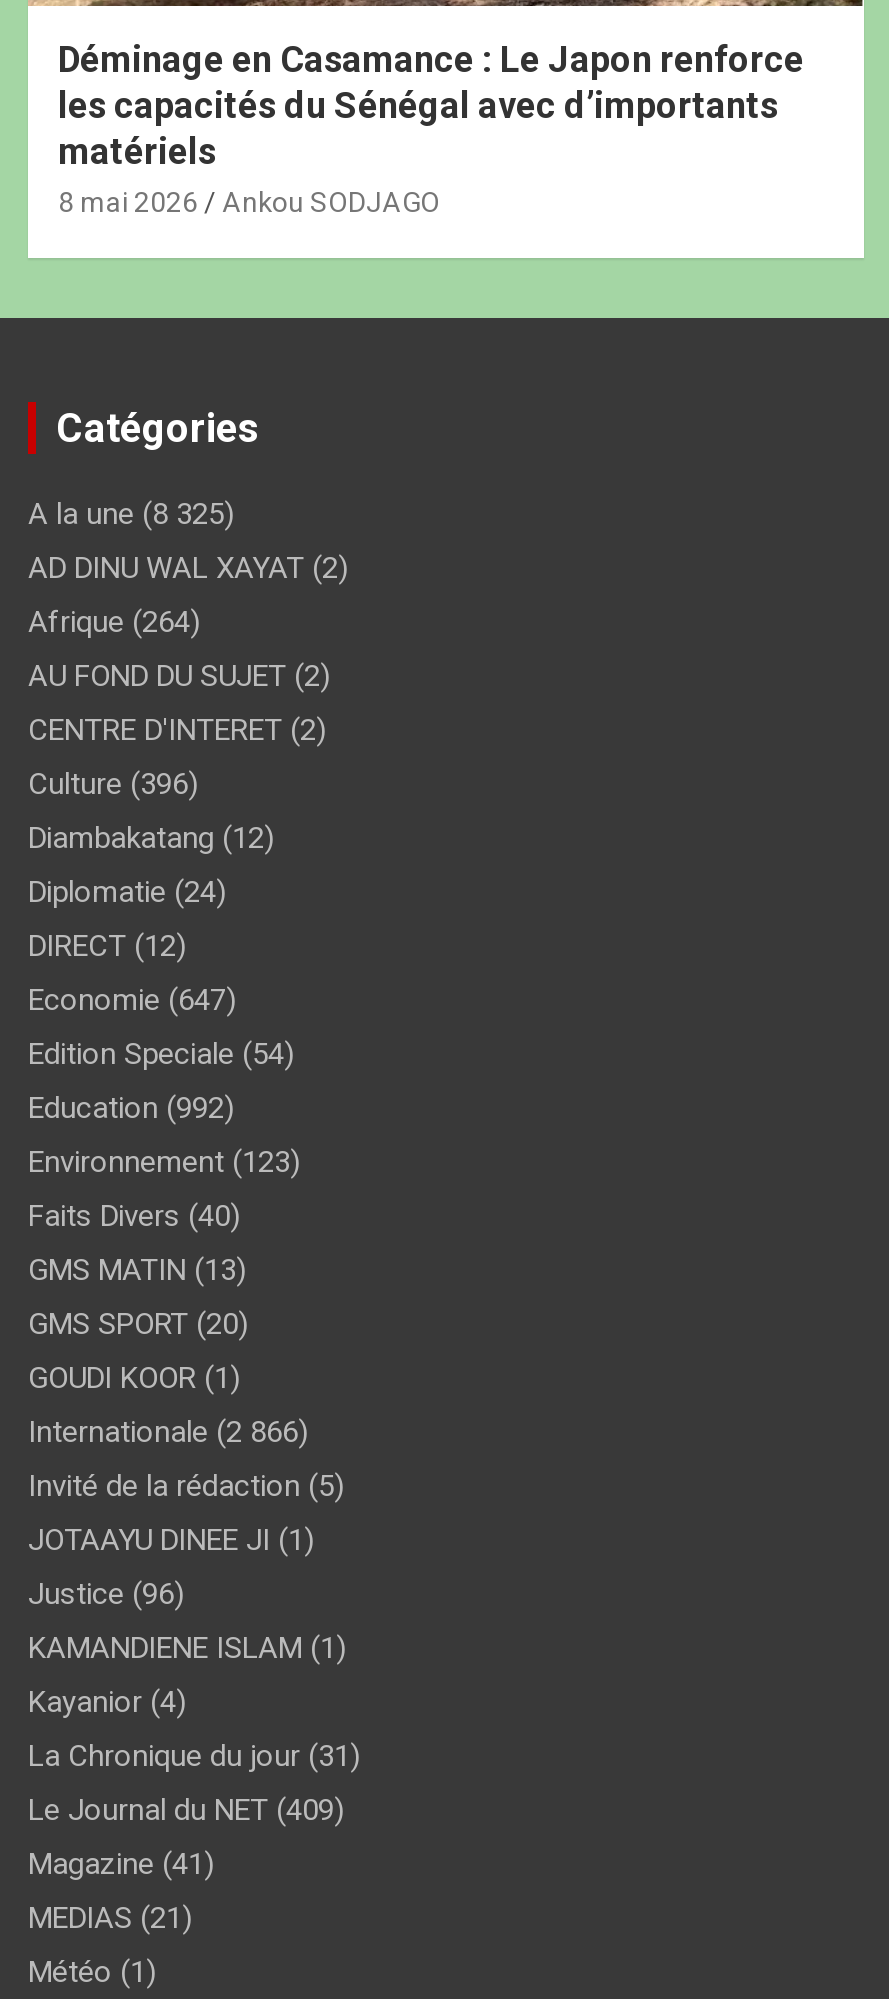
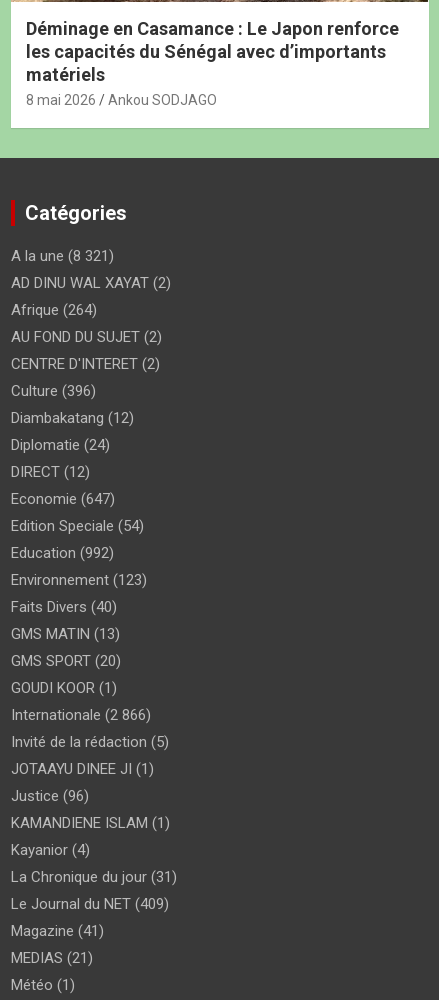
[28,495,234,531] A la une (8 325) -> [11,247,114,265] A la une (8 321)

